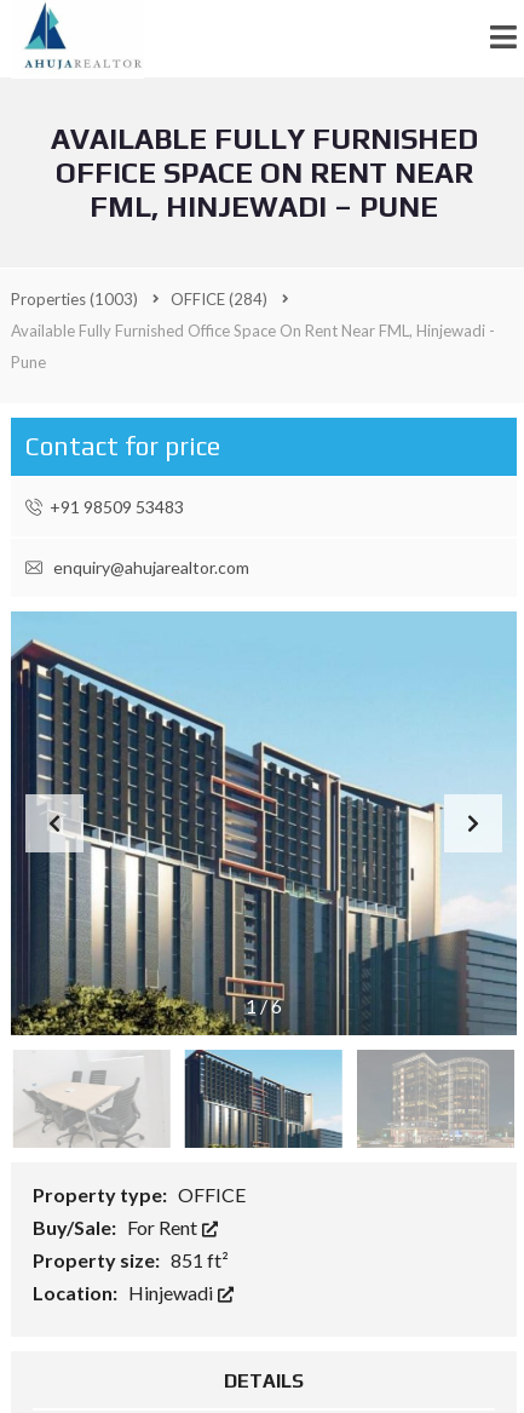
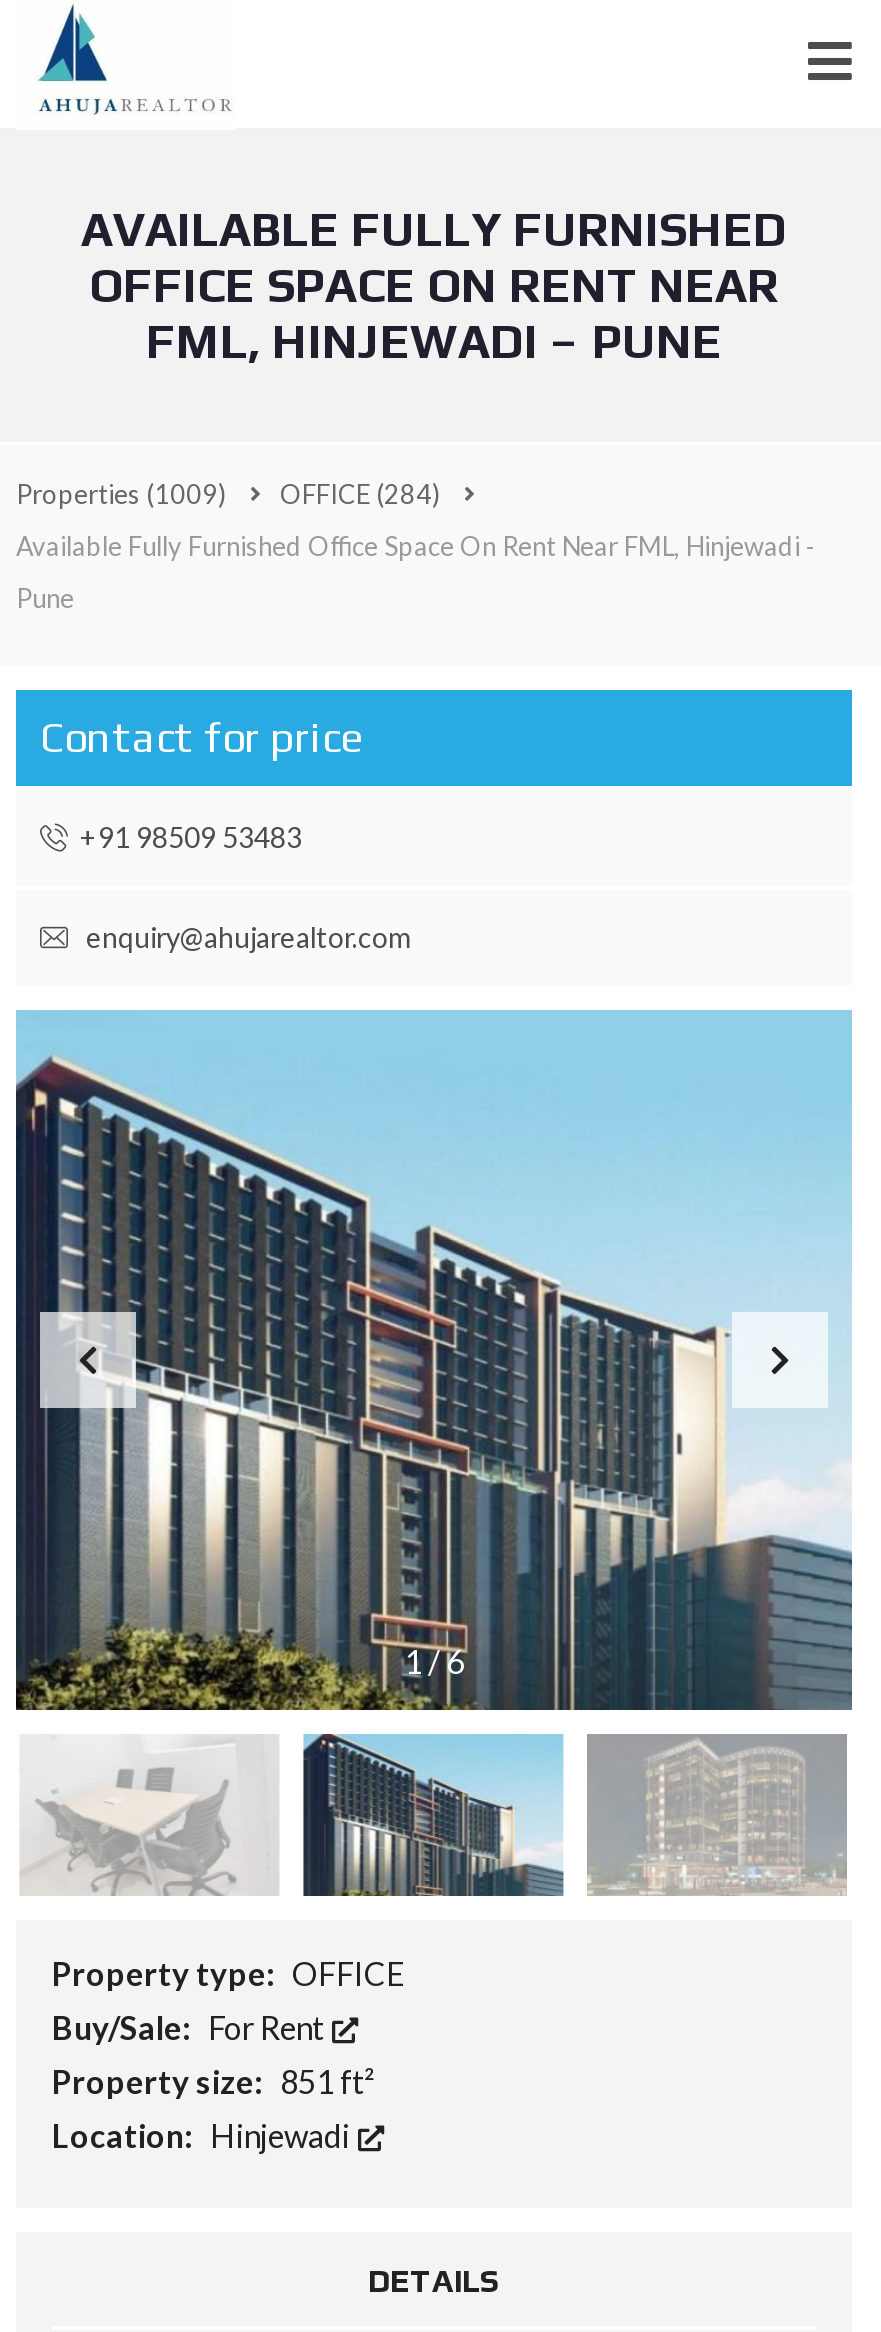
[11,289,267,309] Properties (1003) OFFICE (284) -> [16,478,440,510] Properties (1009) OFFICE (284)

